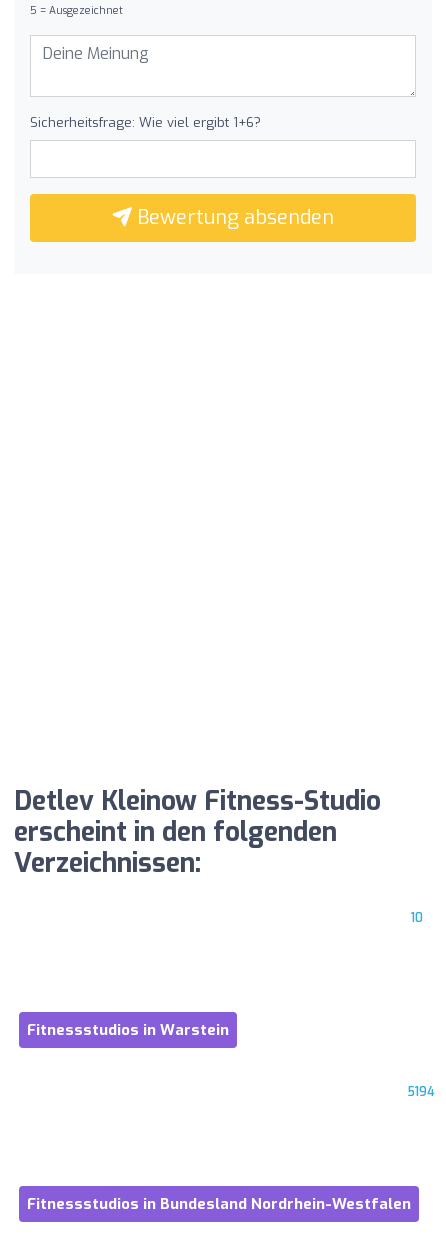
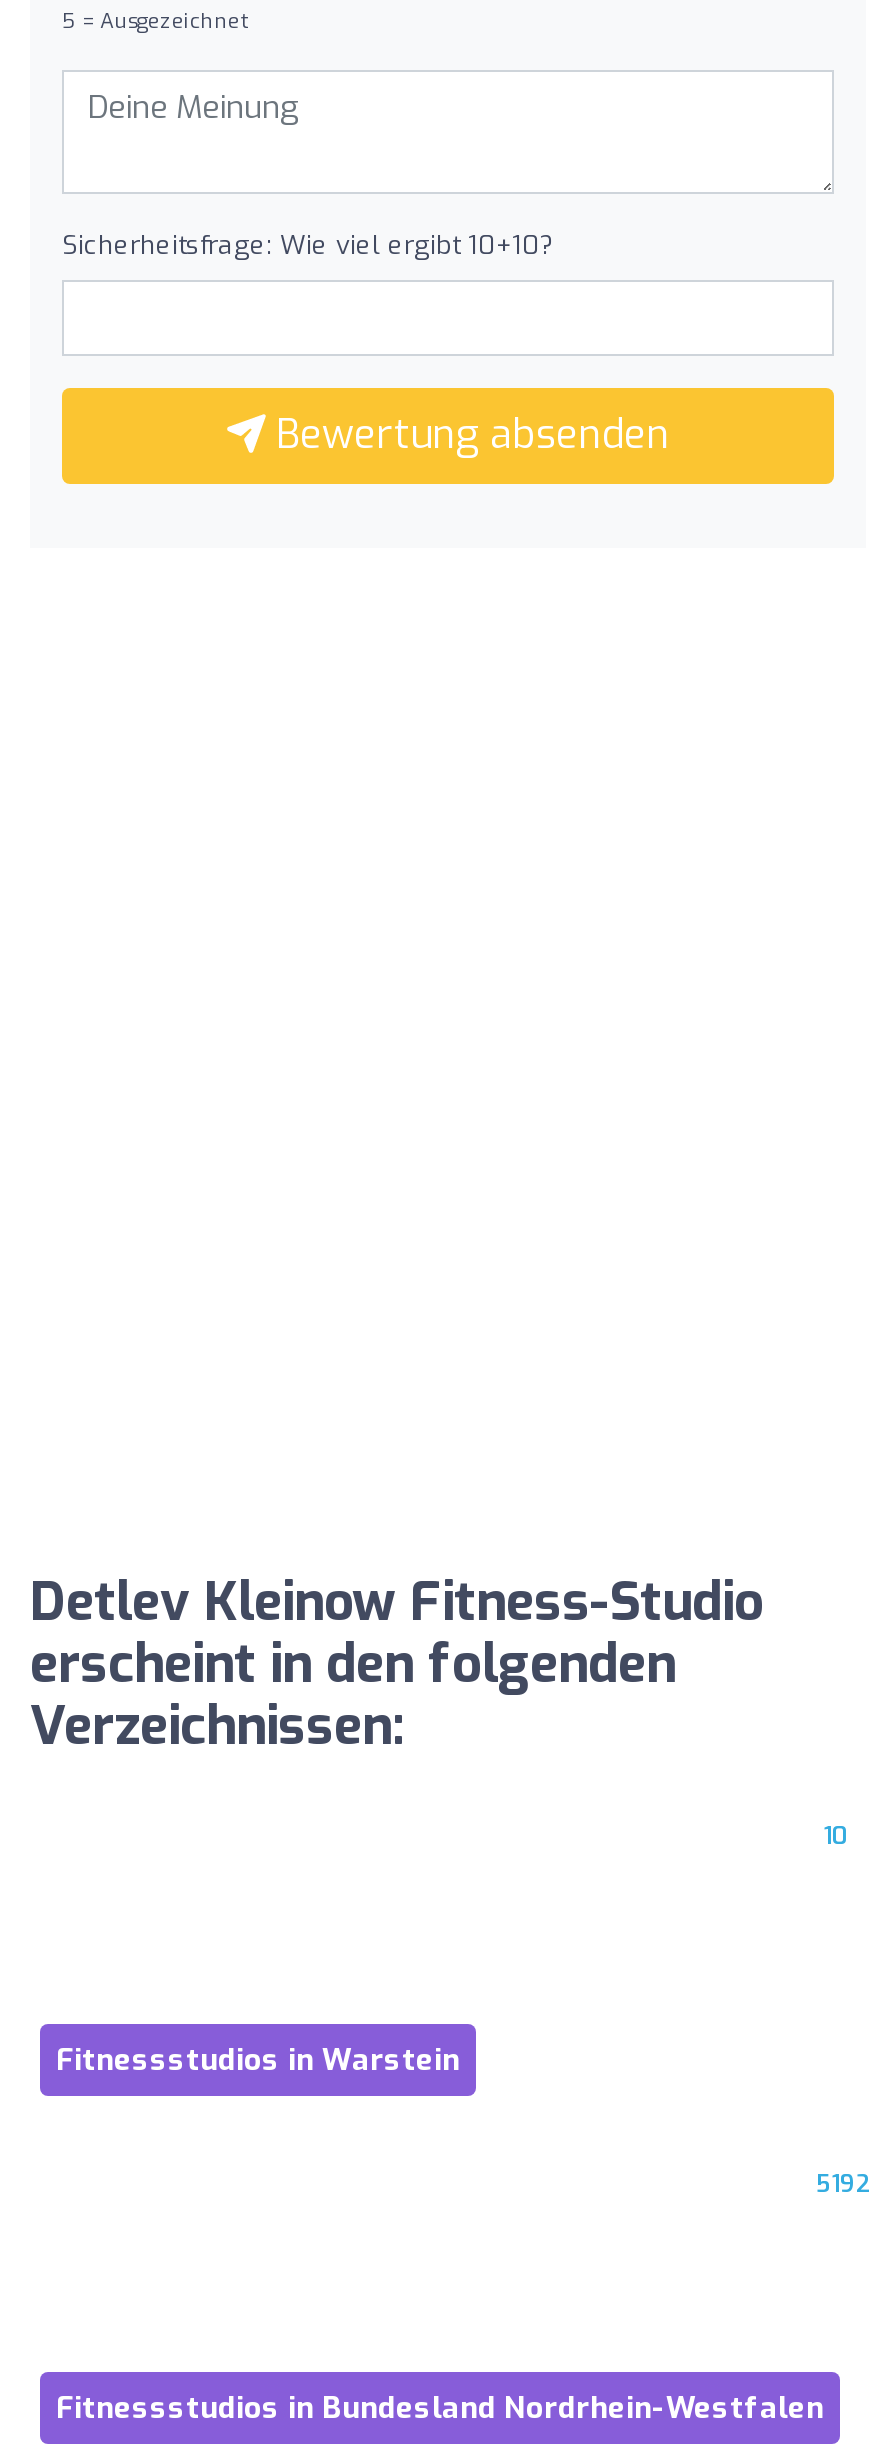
[30,114,261,131] Sicherheitsfrage: Wie viel ergibt 1+6? -> [62,228,554,262] Sicherheitsfrage: Wie viel ergibt 10+10?
[407,1084,435,1100] 5194 -> [816,2168,872,2200] 5192

